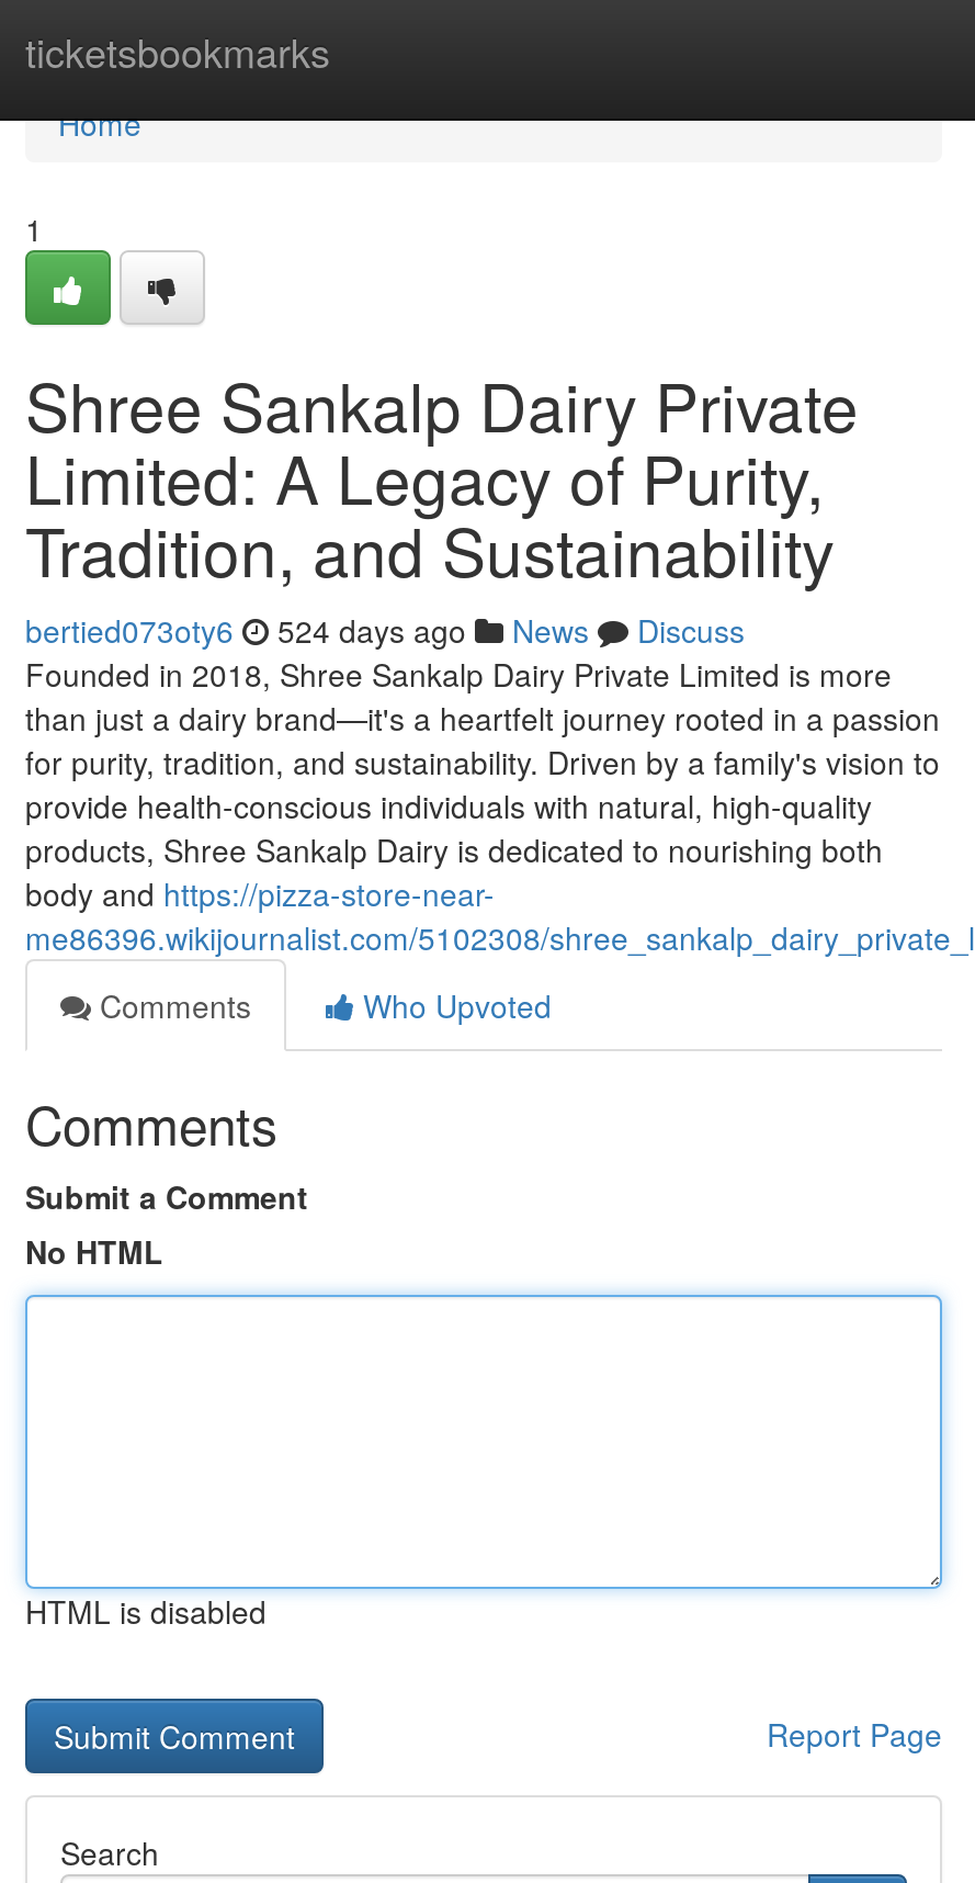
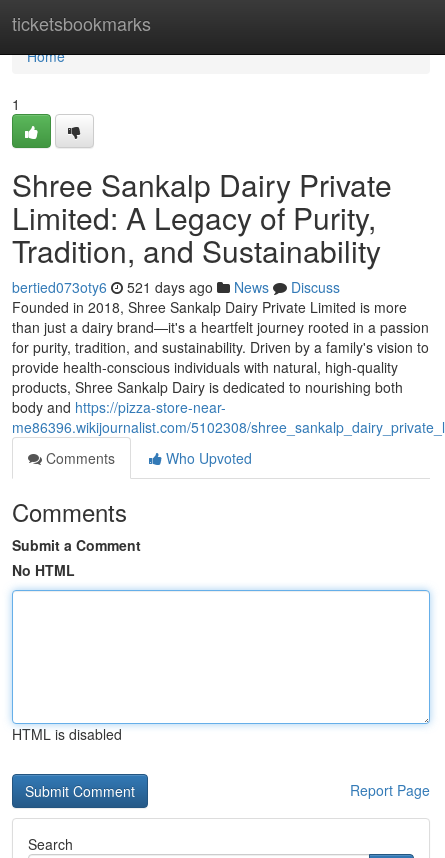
[25,608,745,652] bertied073oty6 524 days ago News Discuss -> [12,277,340,297] bertied073oty6 521 days ago News Discuss

